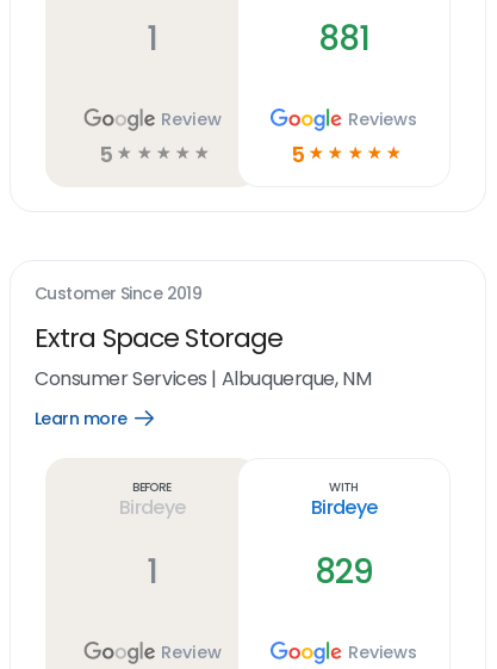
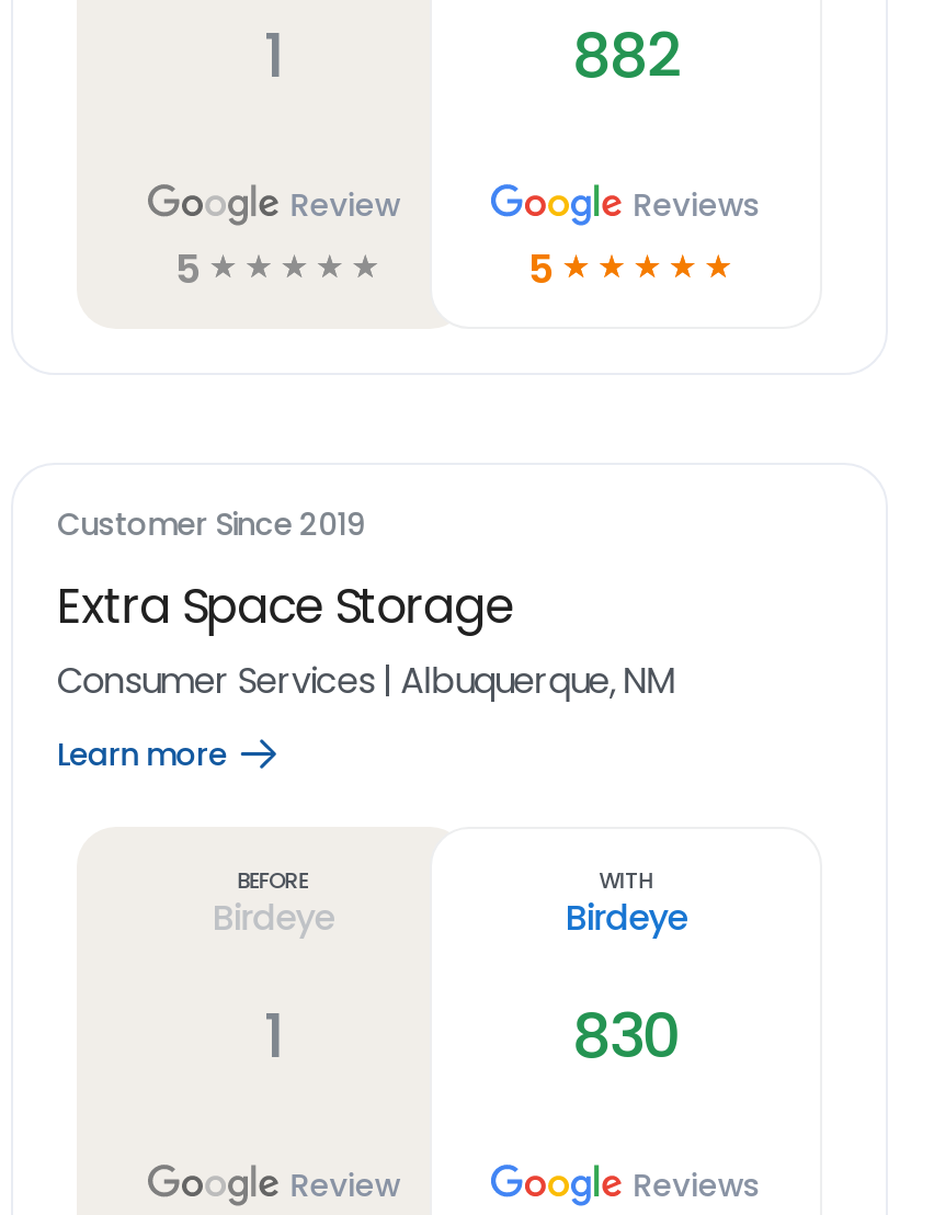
[318,15,369,61] 881 -> [573,12,679,98] 882
[315,548,373,594] 829 -> [573,992,679,1078] 830

